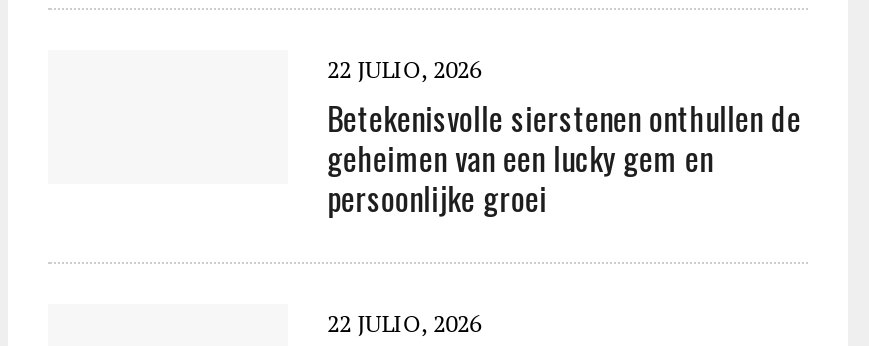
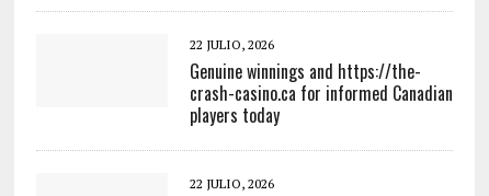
[327,94,801,222] Betekenisvolle sierstenen onthullen de | geheimen van een lucky gem en | persoonlijke groei -> [189,58,452,128] Genuine winnings and https://the- | crash-casino.ca for informed Canadian | players today

